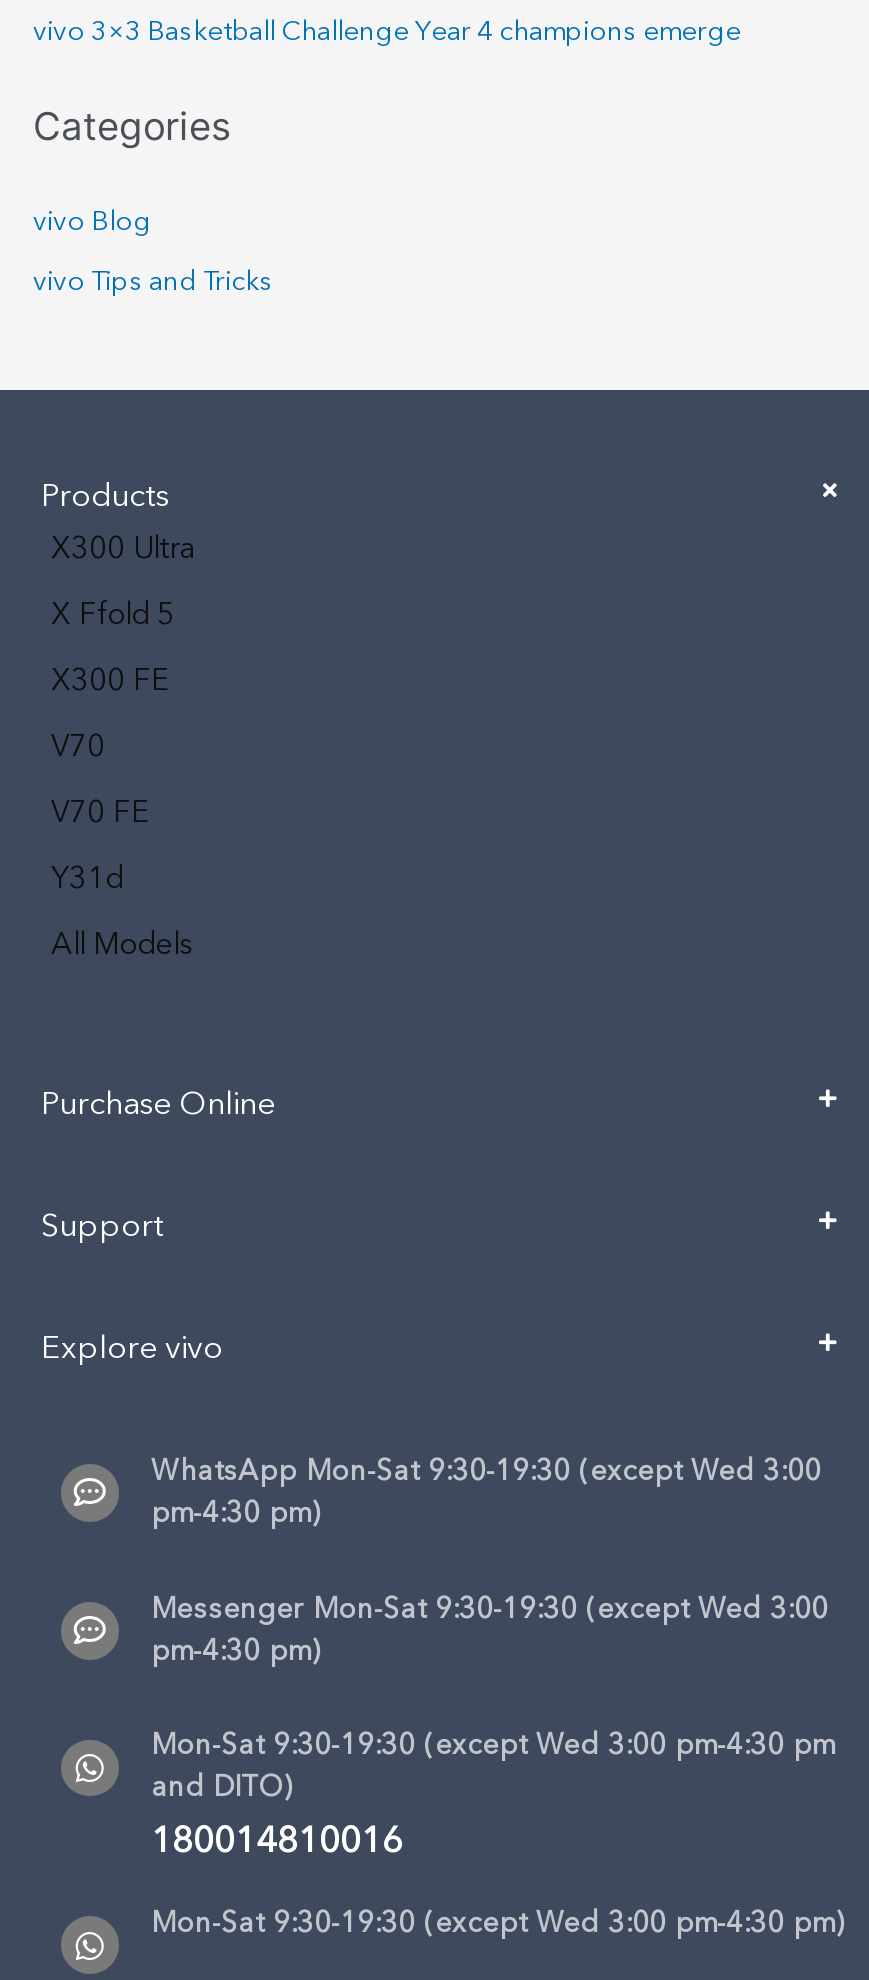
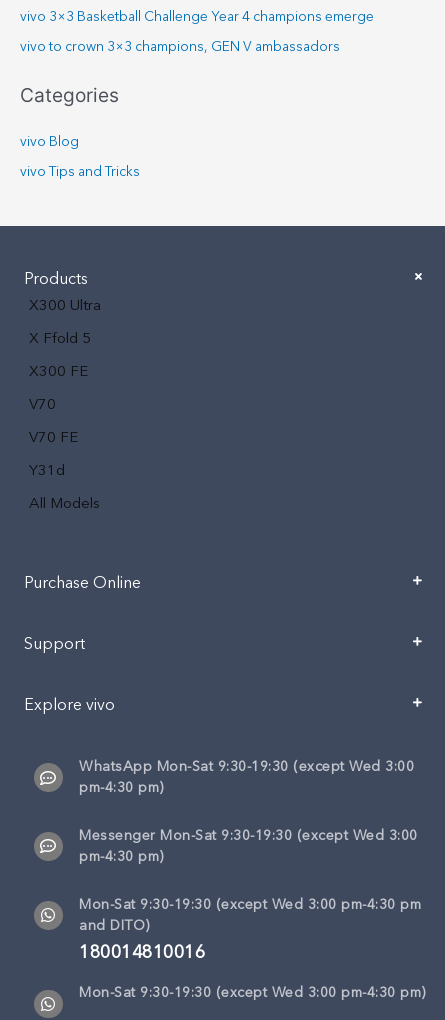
none -> [20,37,340,56] vivo to crown 3×3 champions, GEN V ambassadors

